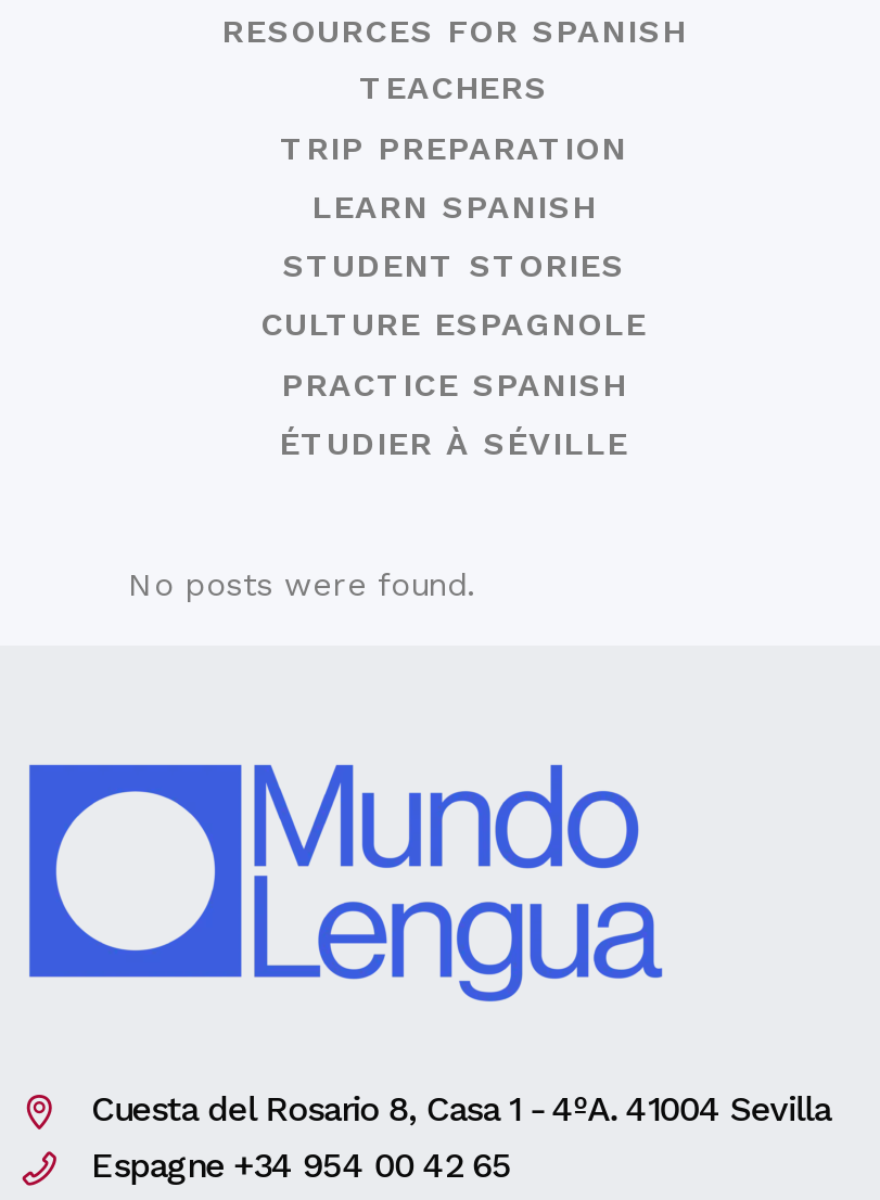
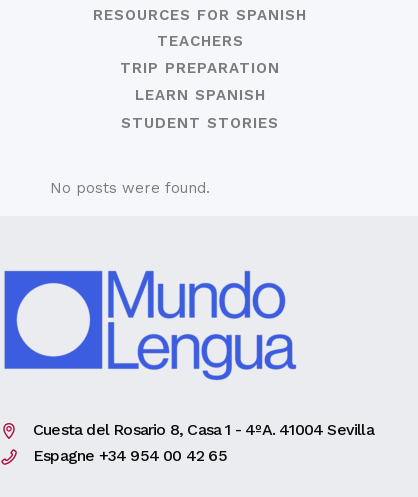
[260,306,647,463] CULTURE ESPAGNOLE | PRACTICE SPANISH | ÉTUDIER À SÉVILLE -> none

